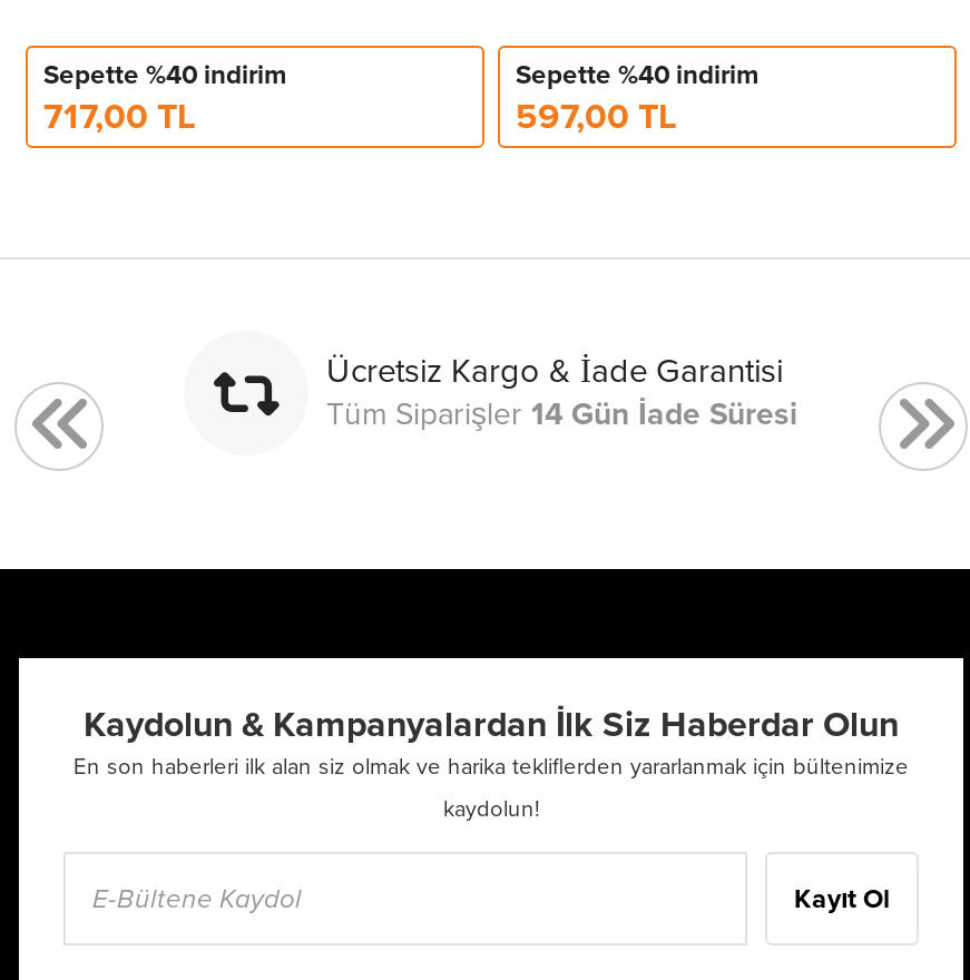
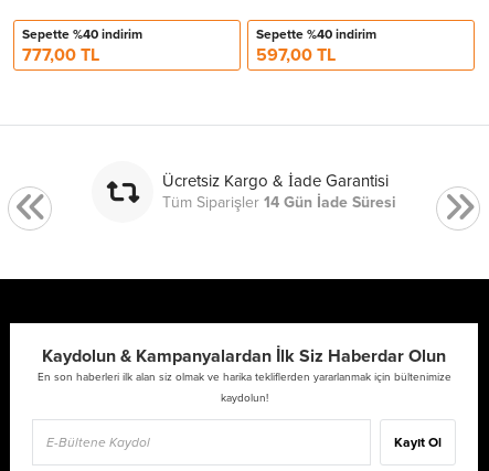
[43,89,195,141] 717,00 TL -> [22,41,99,67] 777,00 TL

